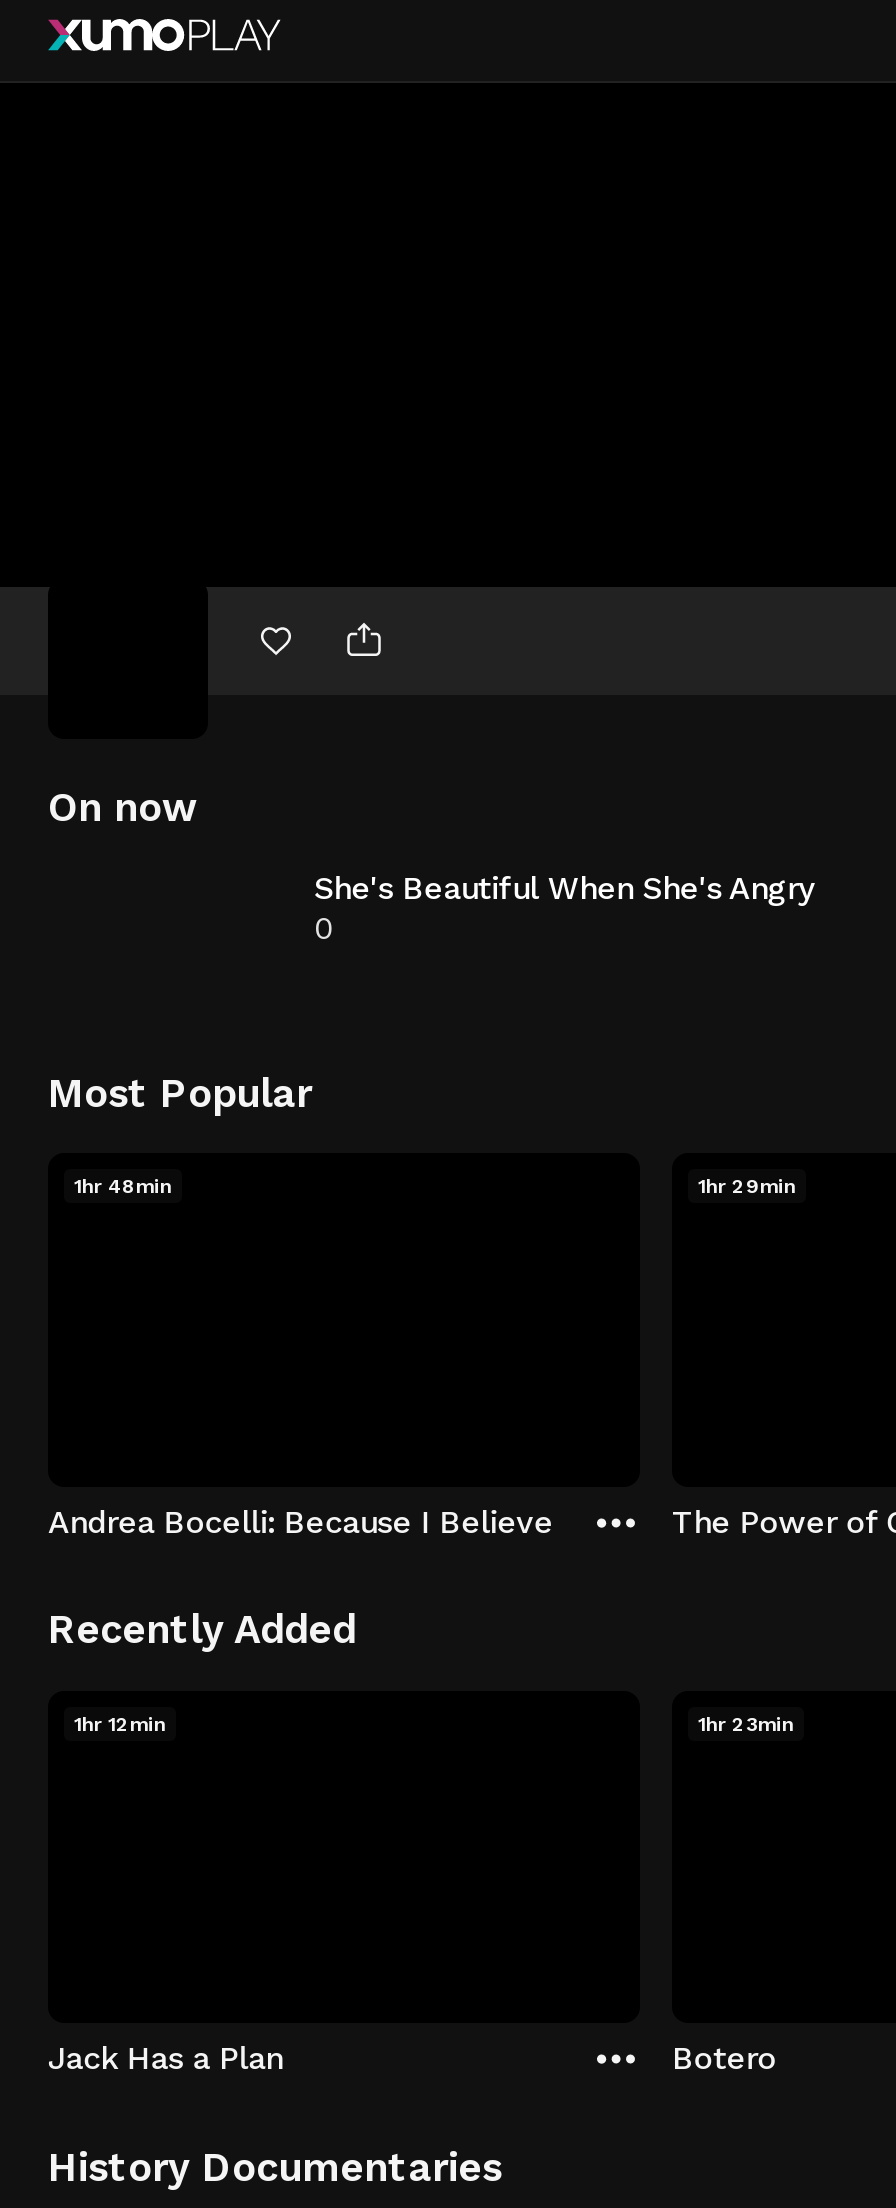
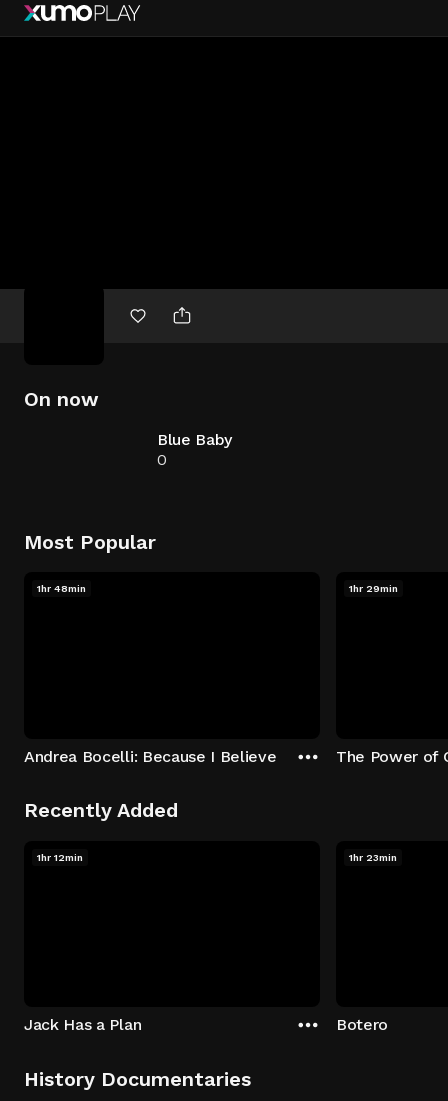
[314,869,814,907] She's Beautiful When She's Angry -> [157,430,232,449] Blue Baby

